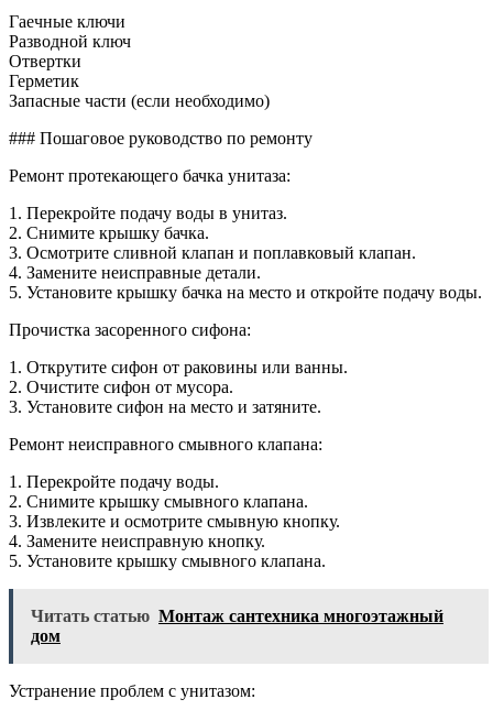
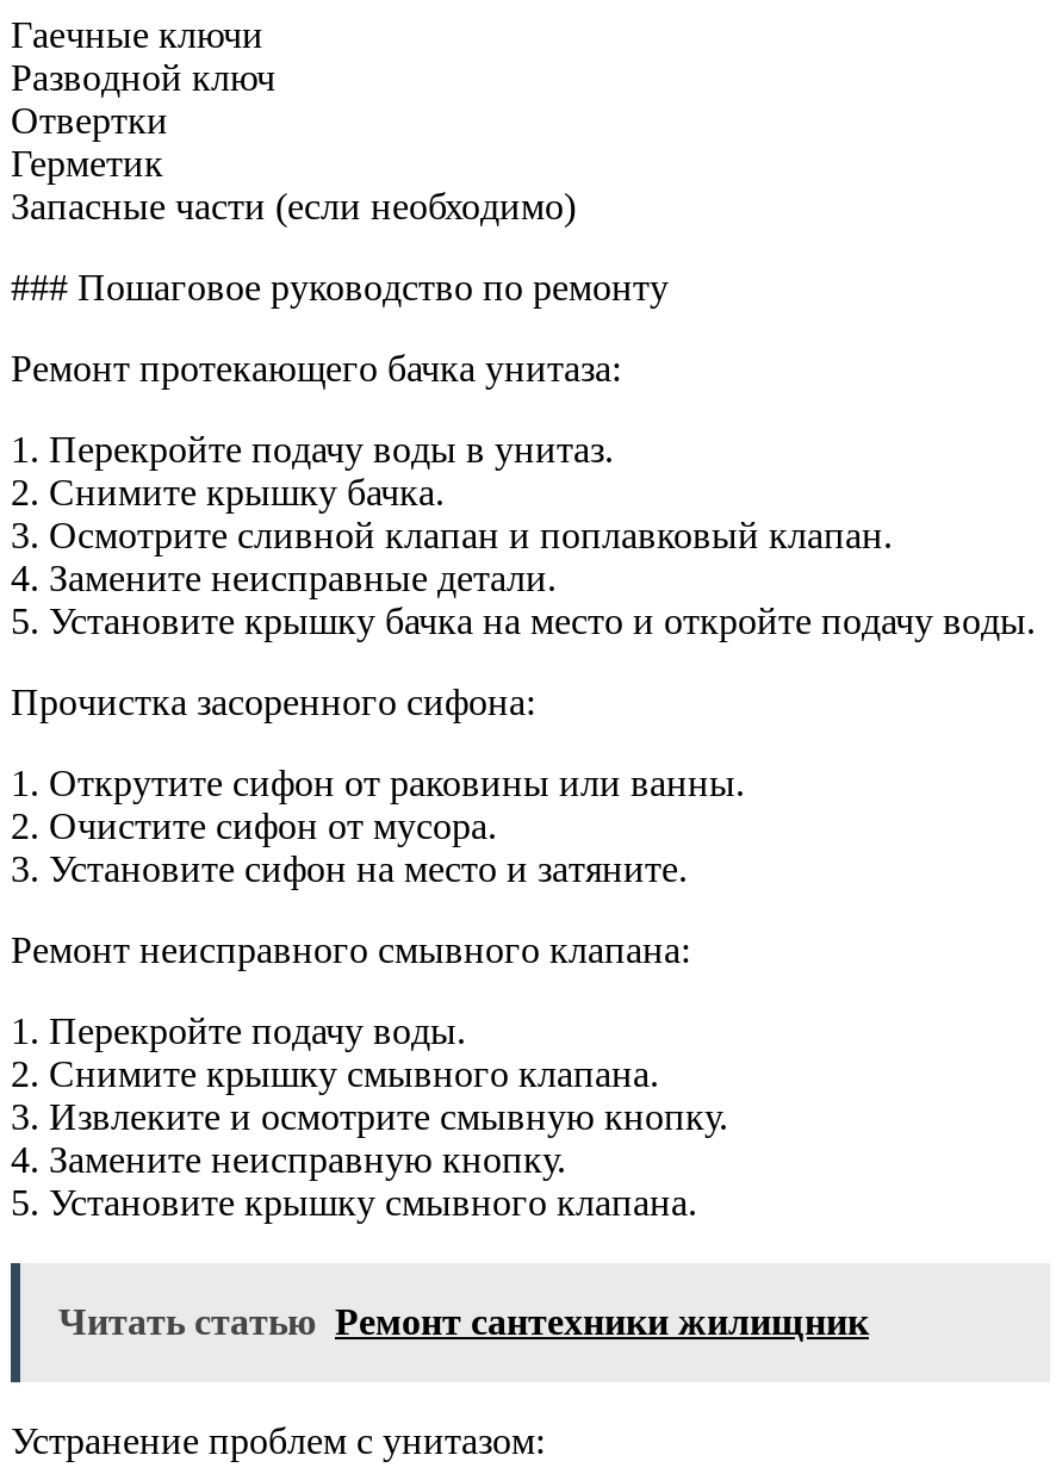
[31,606,443,645] Читать статью Монтаж сантехника многоэтажный | дом -> [58,1301,869,1341] Читать статью Ремонт сантехники жилищник

